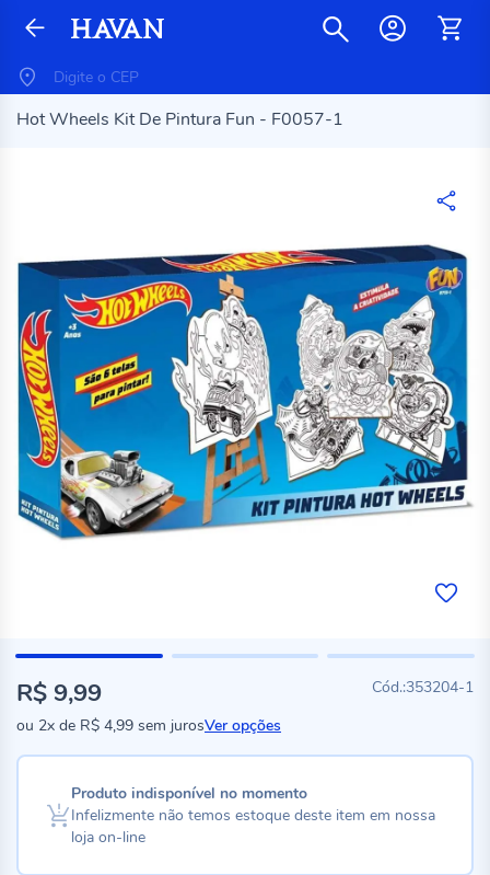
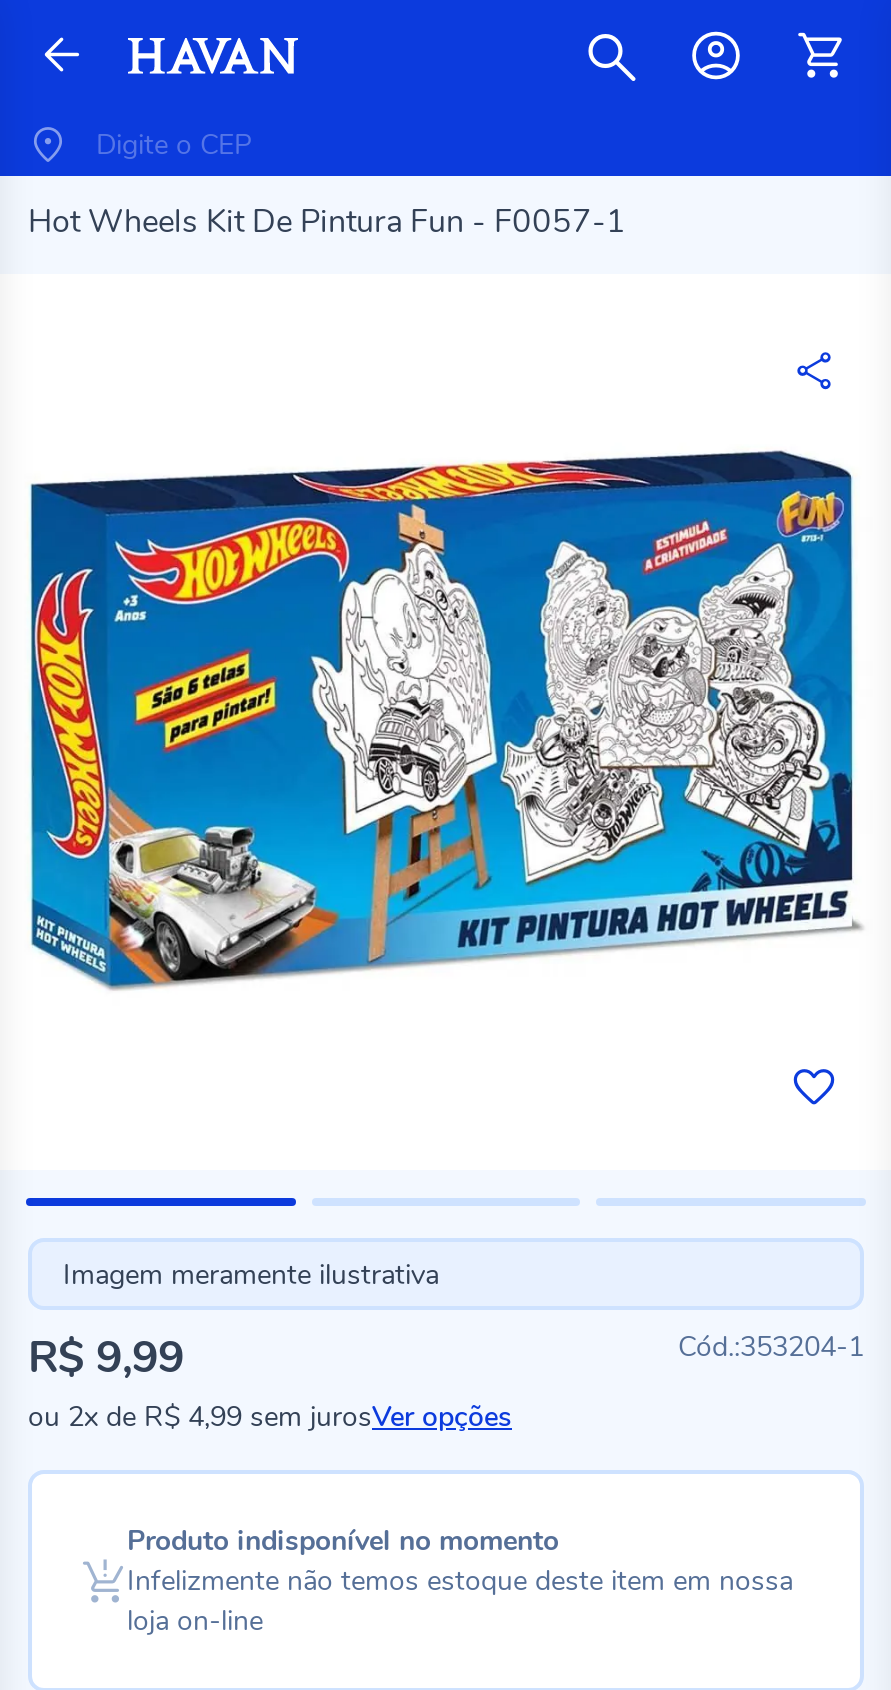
none -> [63,1255,439,1293] Imagem meramente ilustrativa

